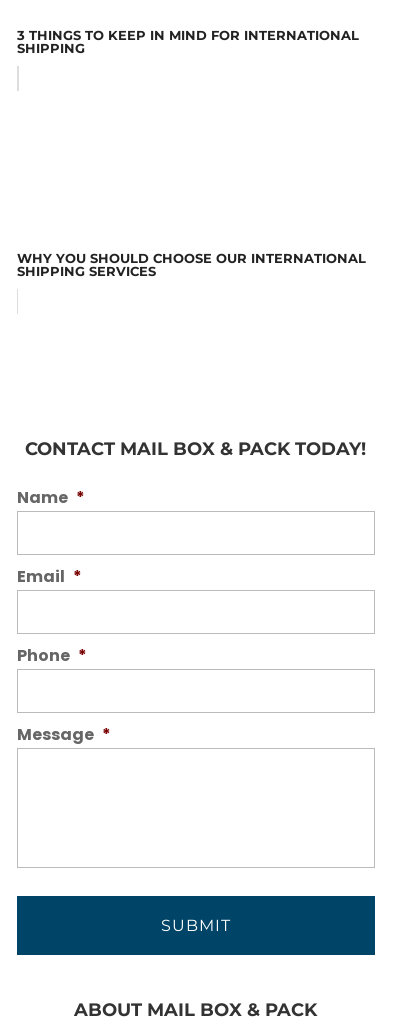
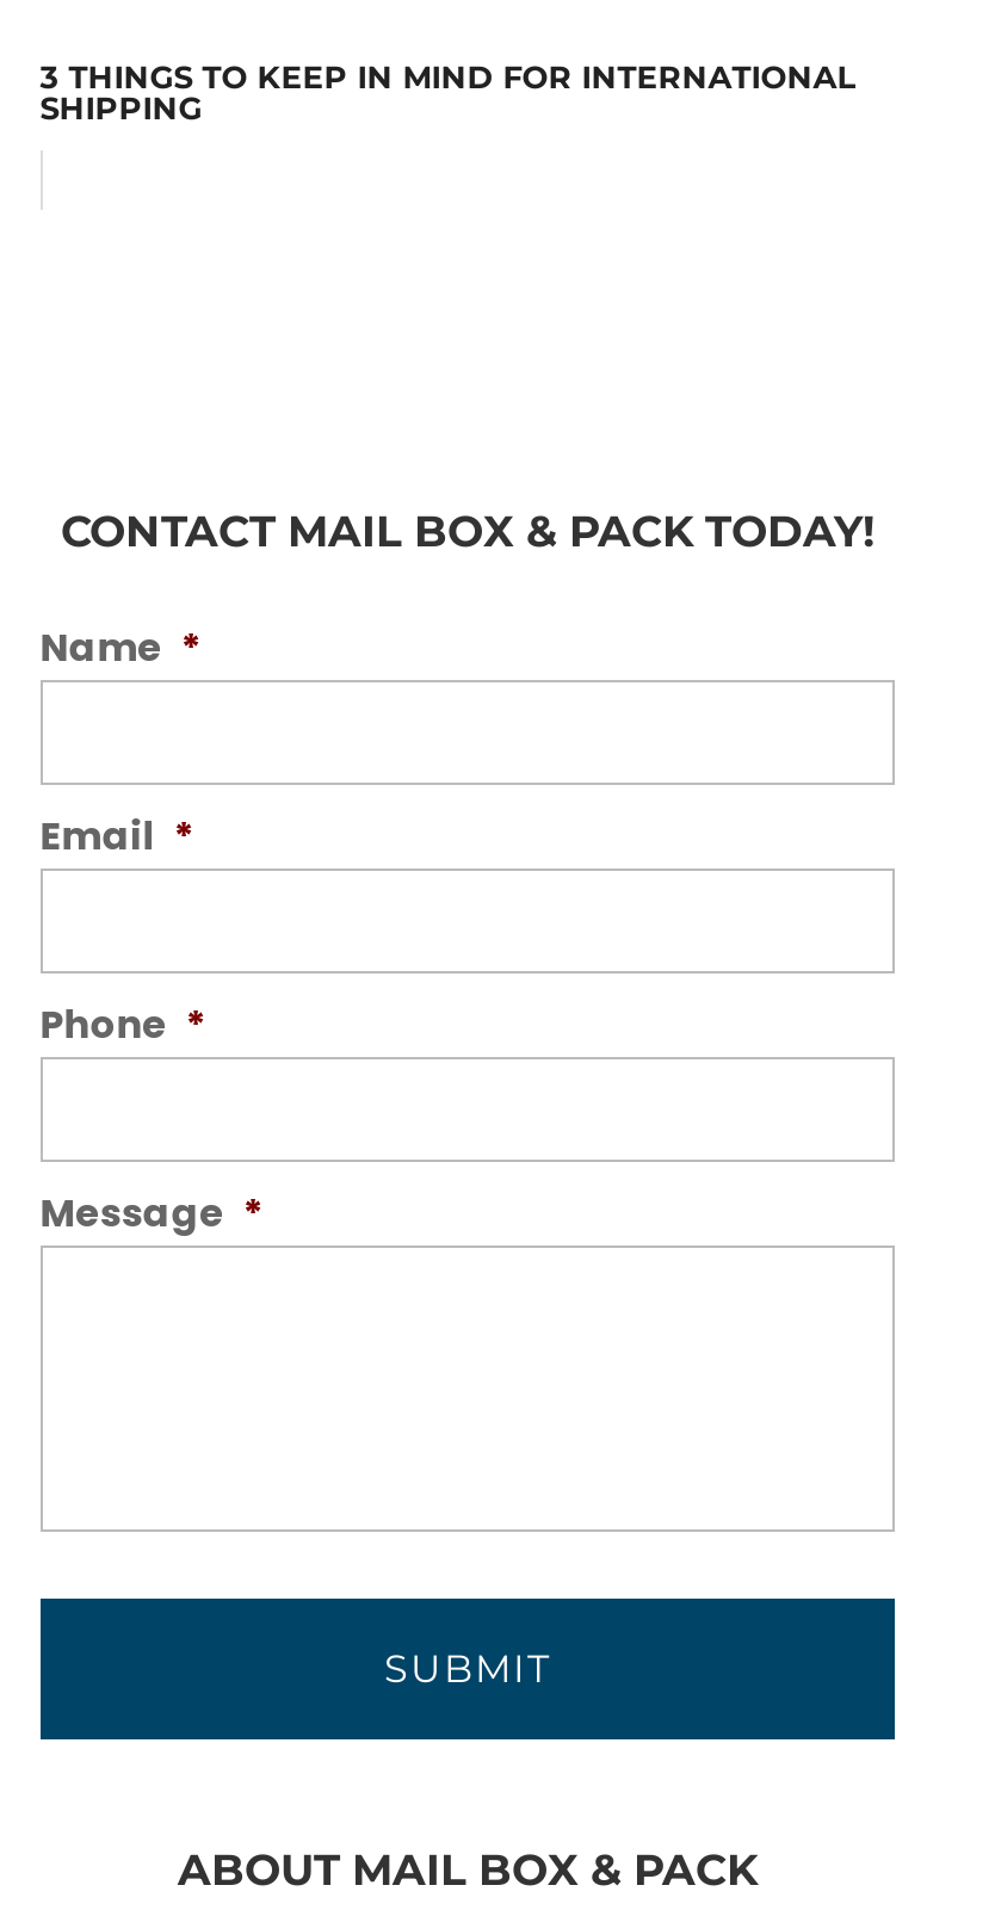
[17,250,366,279] WHY YOU SHOULD CHOOSE OUR INTERNATIONAL | SHIPPING SERVICES -> none

